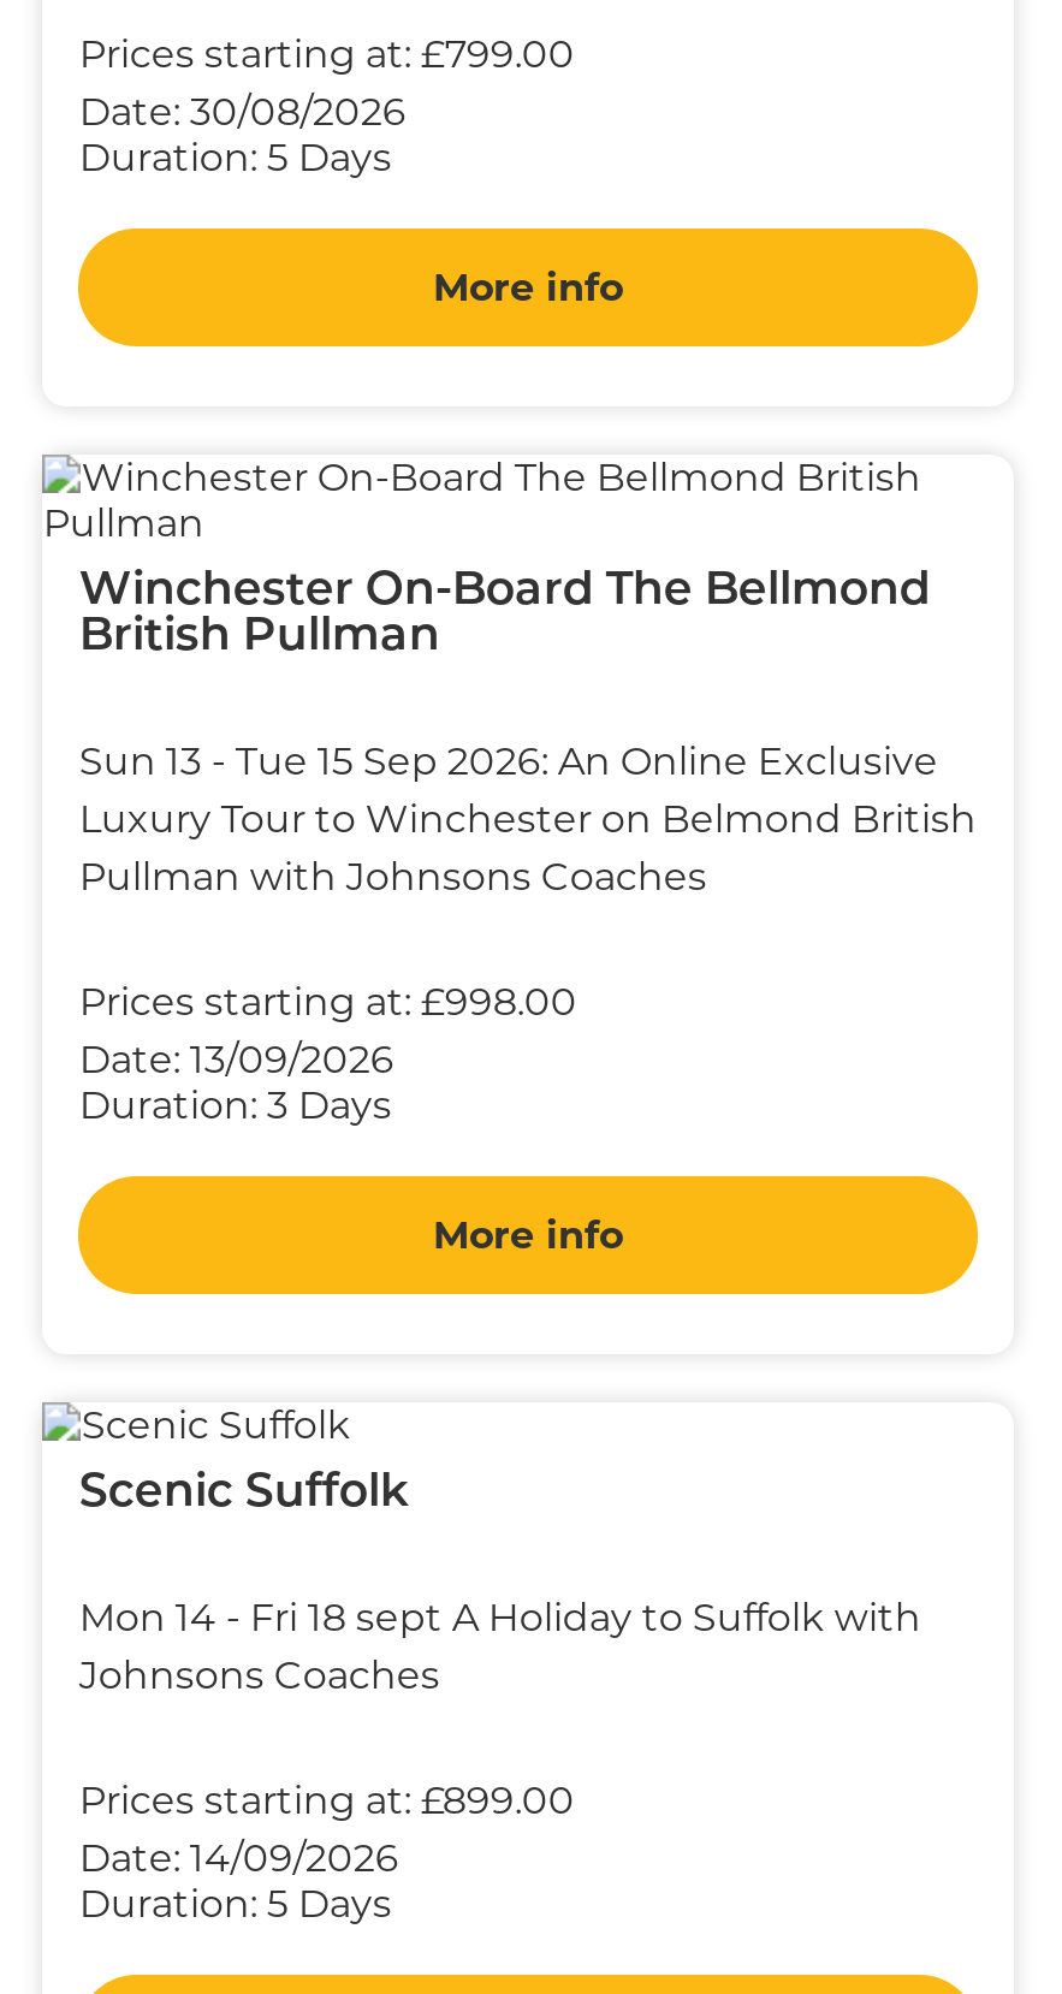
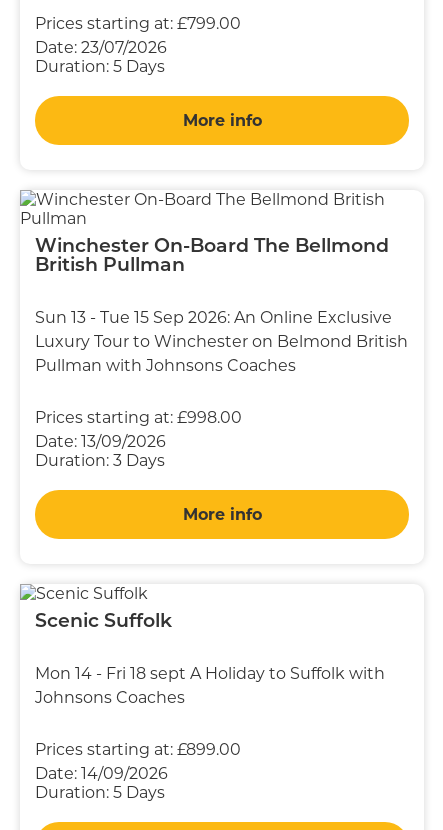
[79,89,406,135] Date: 30/08/2026 -> [35,38,167,57] Date: 23/07/2026

